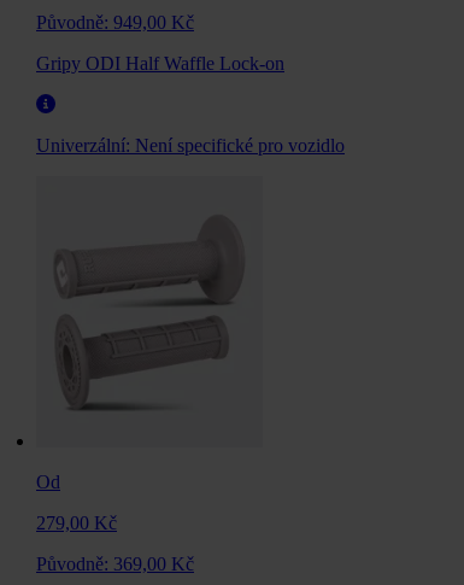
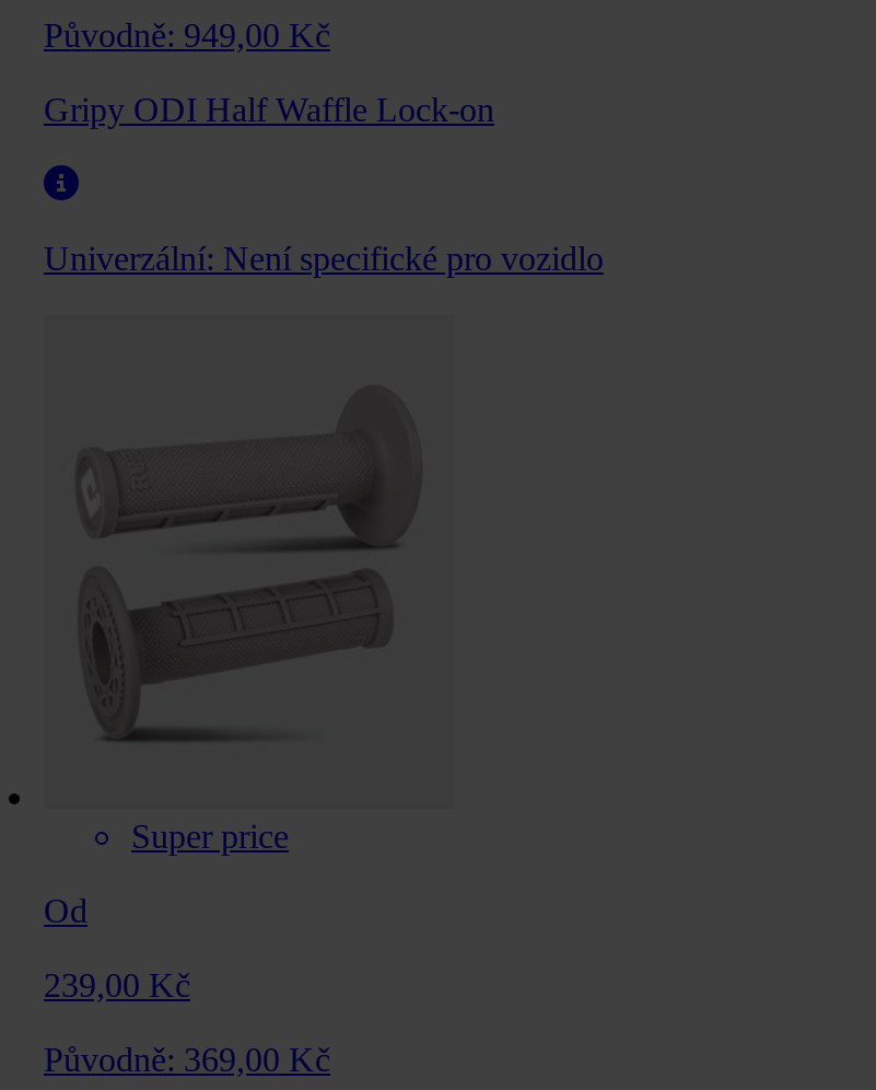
none -> [131,816,289,853] Super price
[36,513,117,533] 279,00 Kč -> [44,965,190,1002] 239,00 Kč

